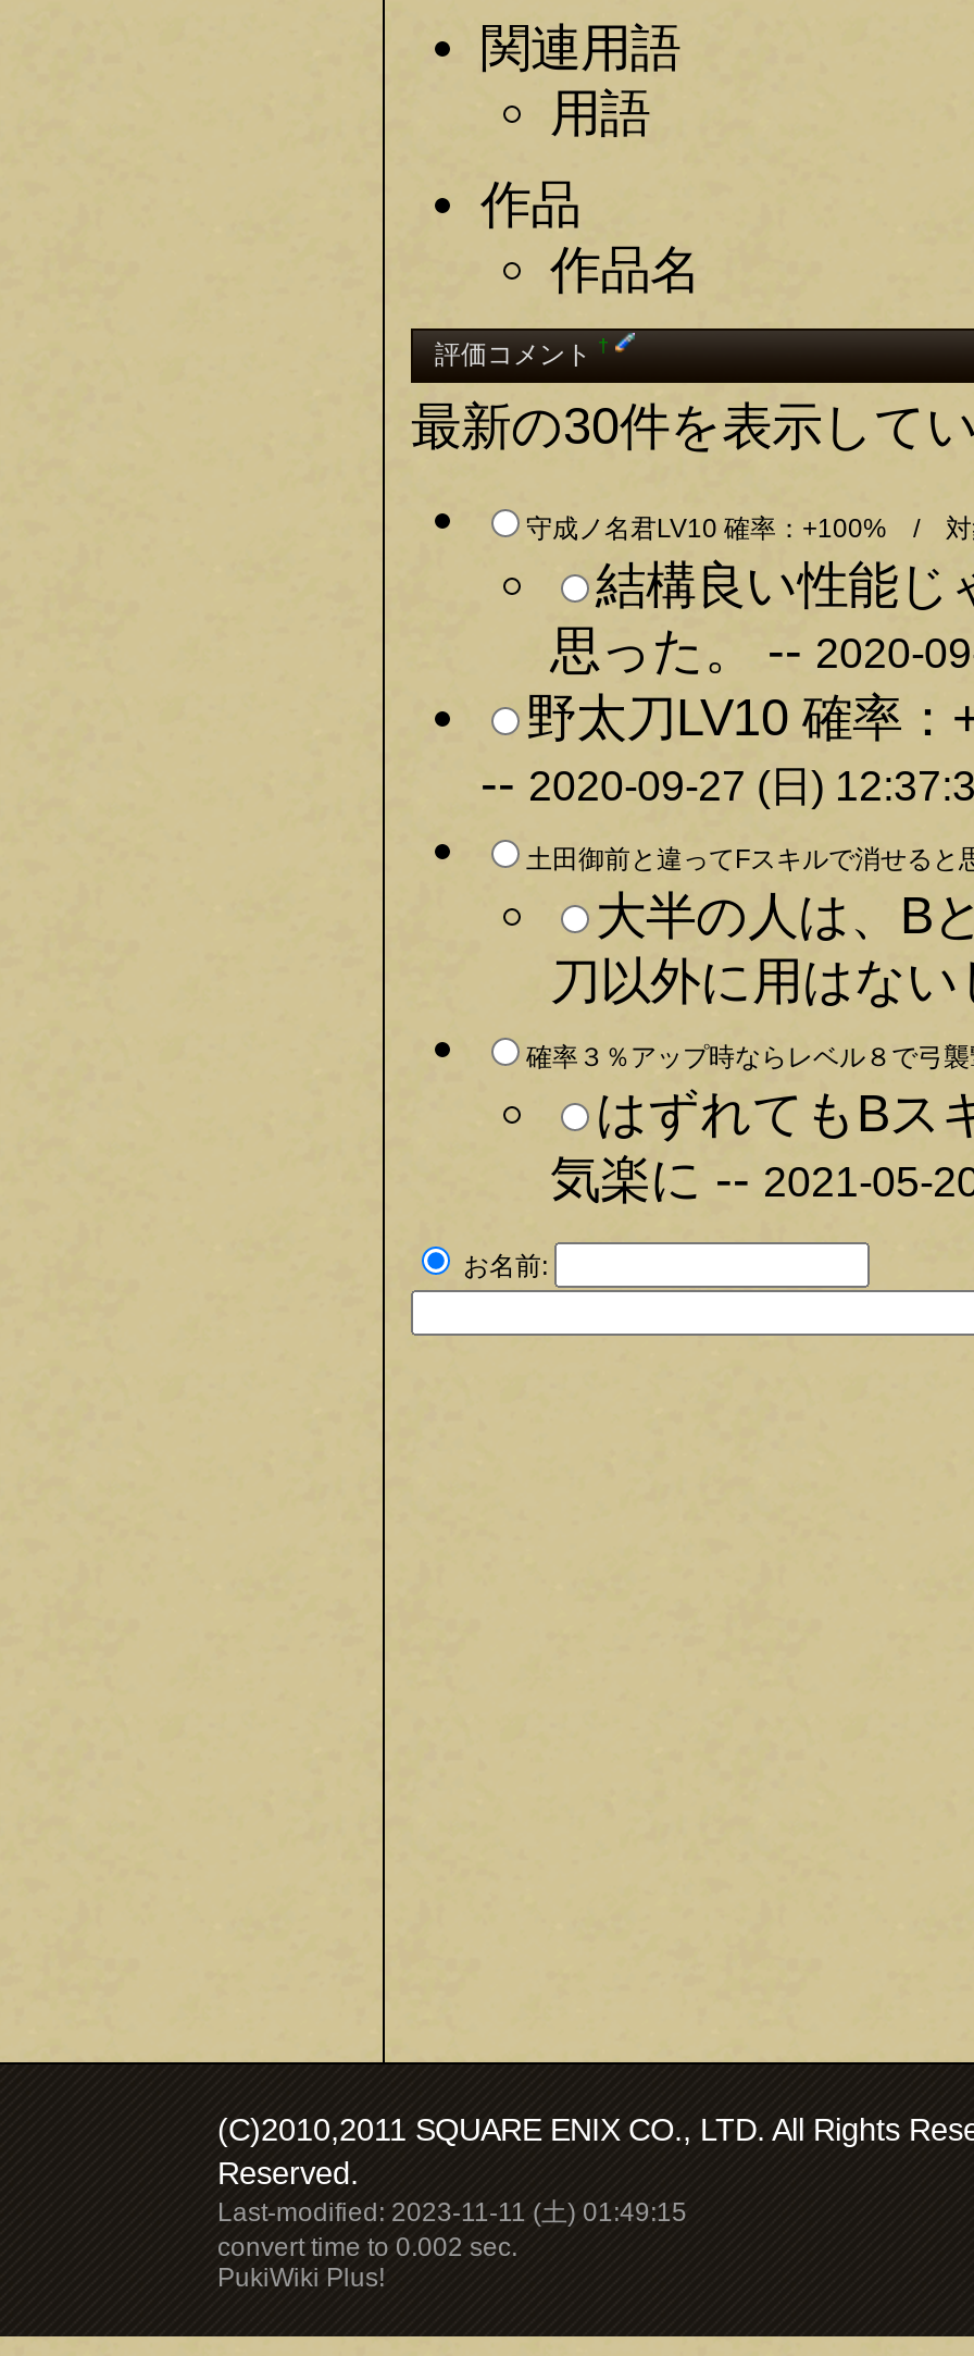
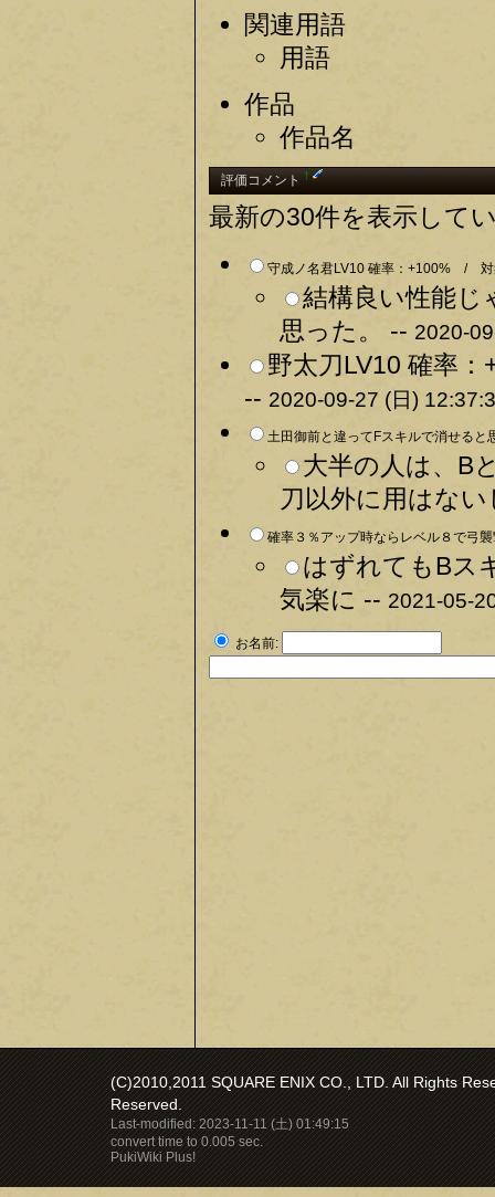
[217,2232,517,2262] convert time to 0.002 sec. -> [110,1134,263,1149] convert time to 0.005 sec.

